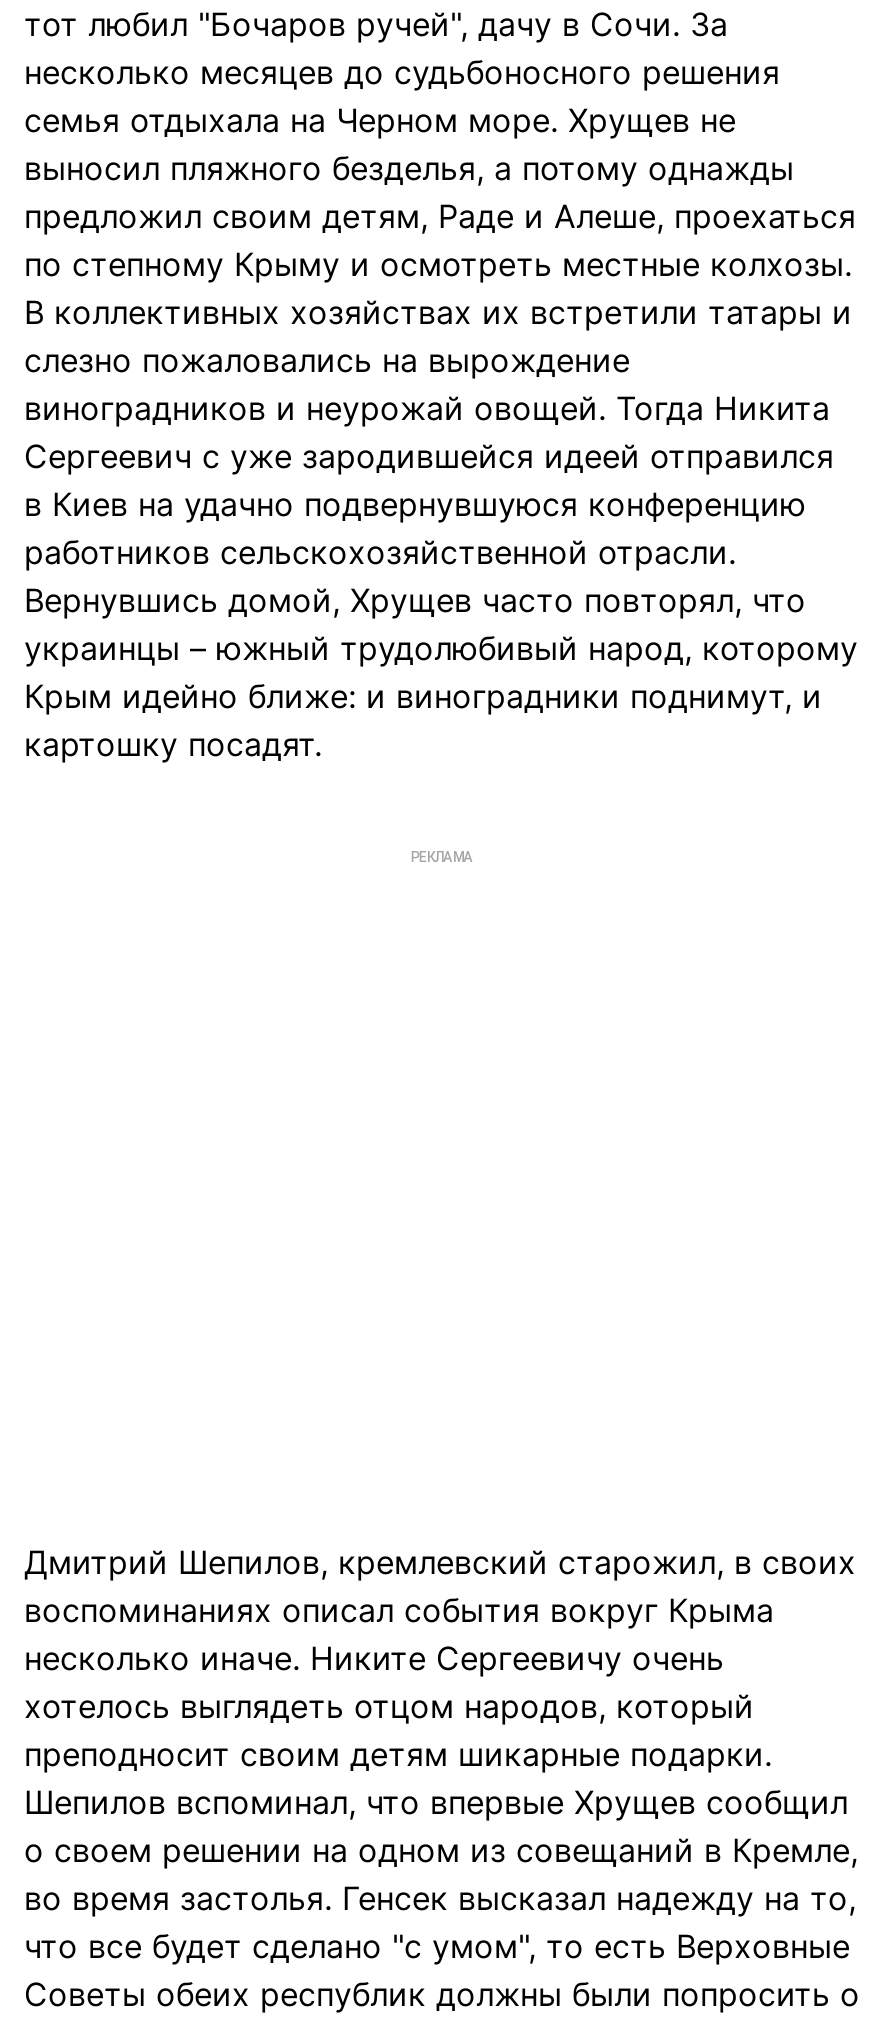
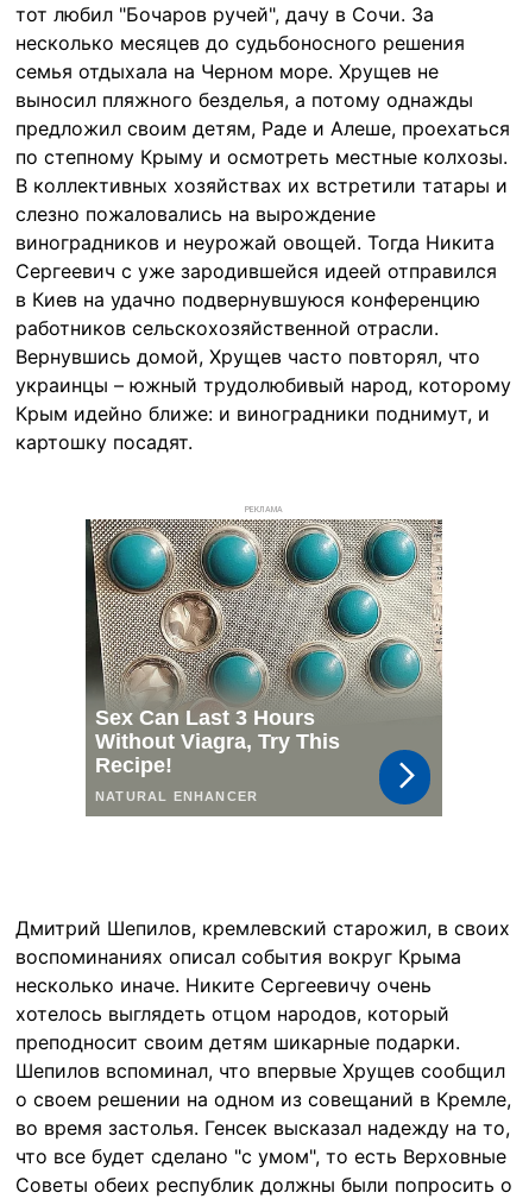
none -> [84,518,443,818] [image]

